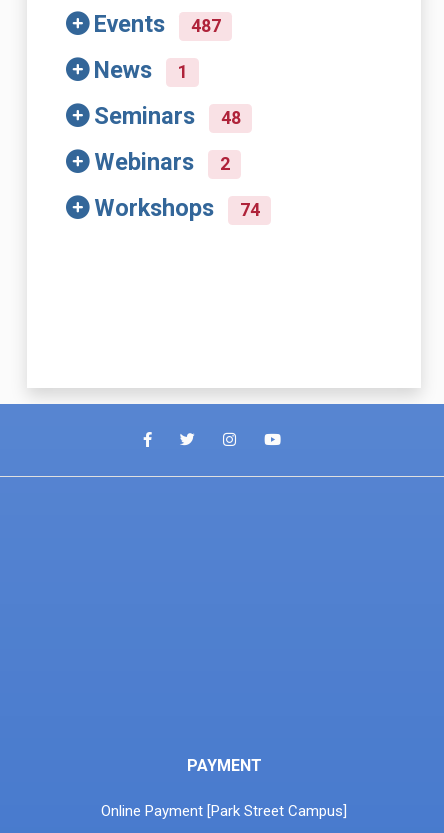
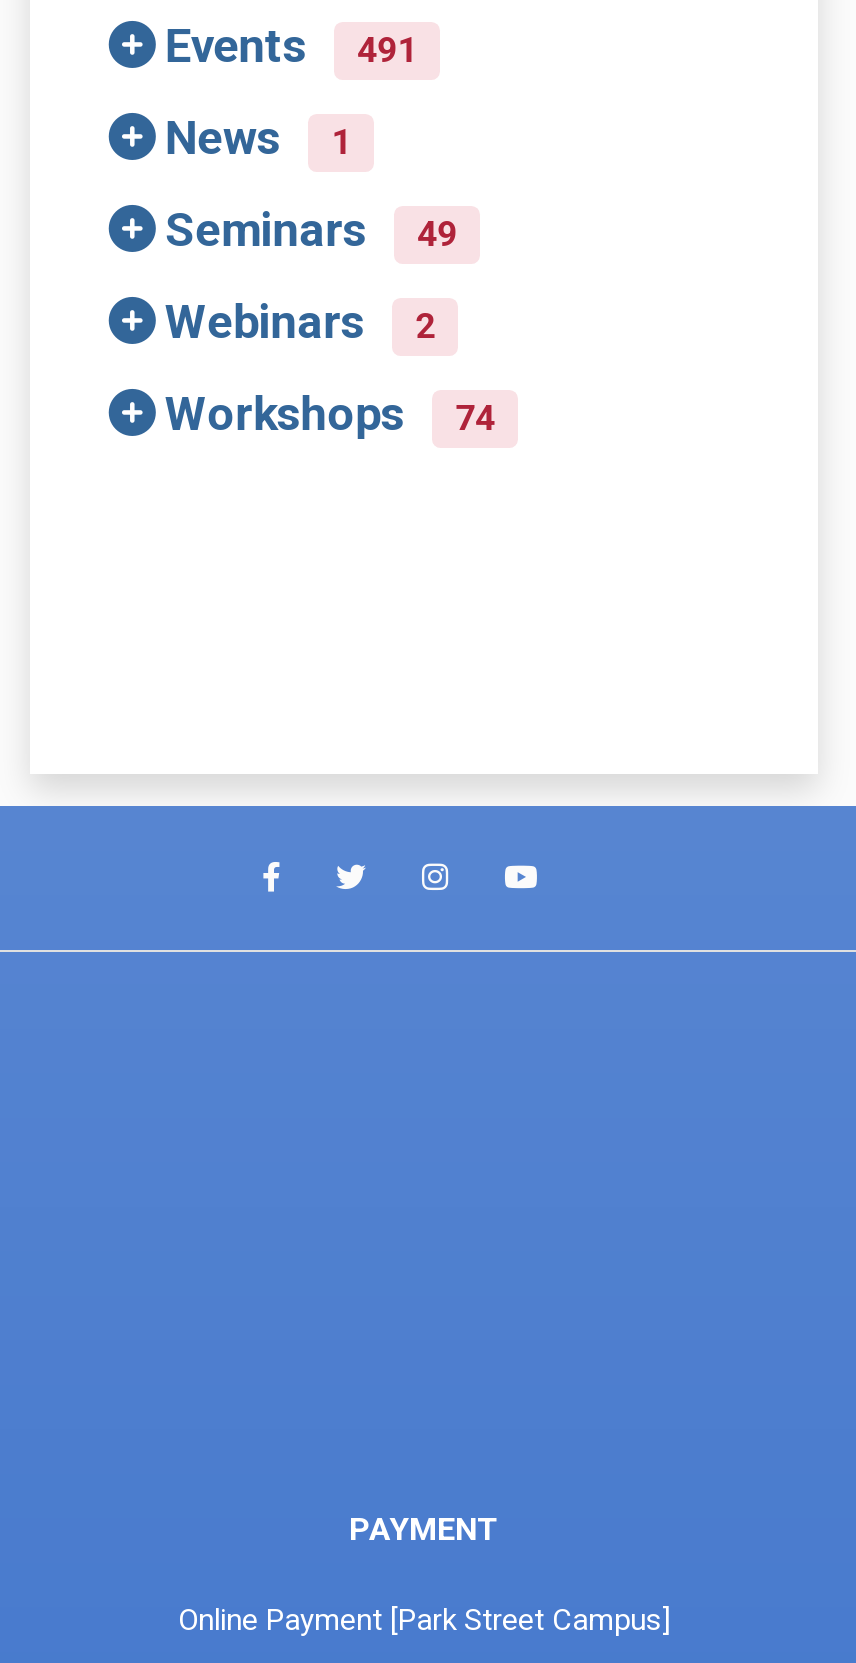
[94,10,221,38] Events 487 -> [165,18,418,74] Events 491
[94,102,241,130] Seminars 48 -> [165,202,458,258] Seminars 49

